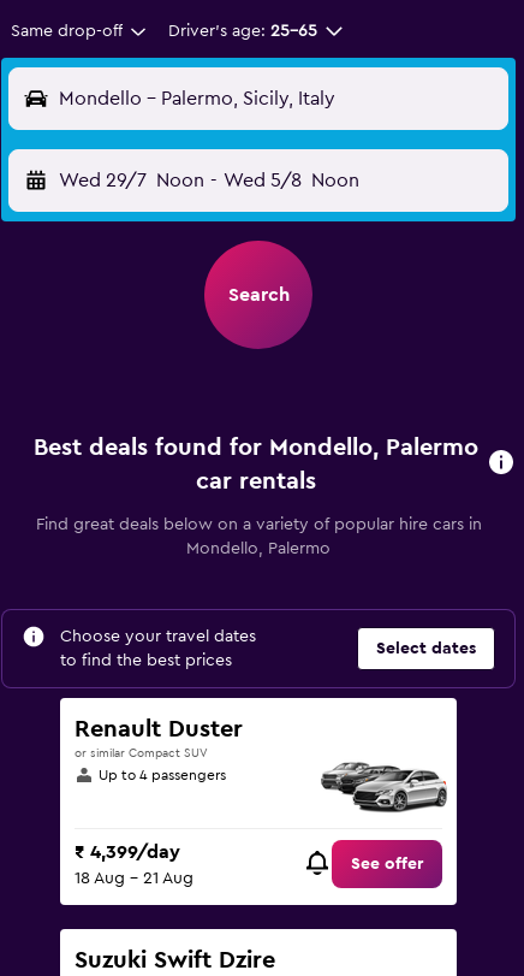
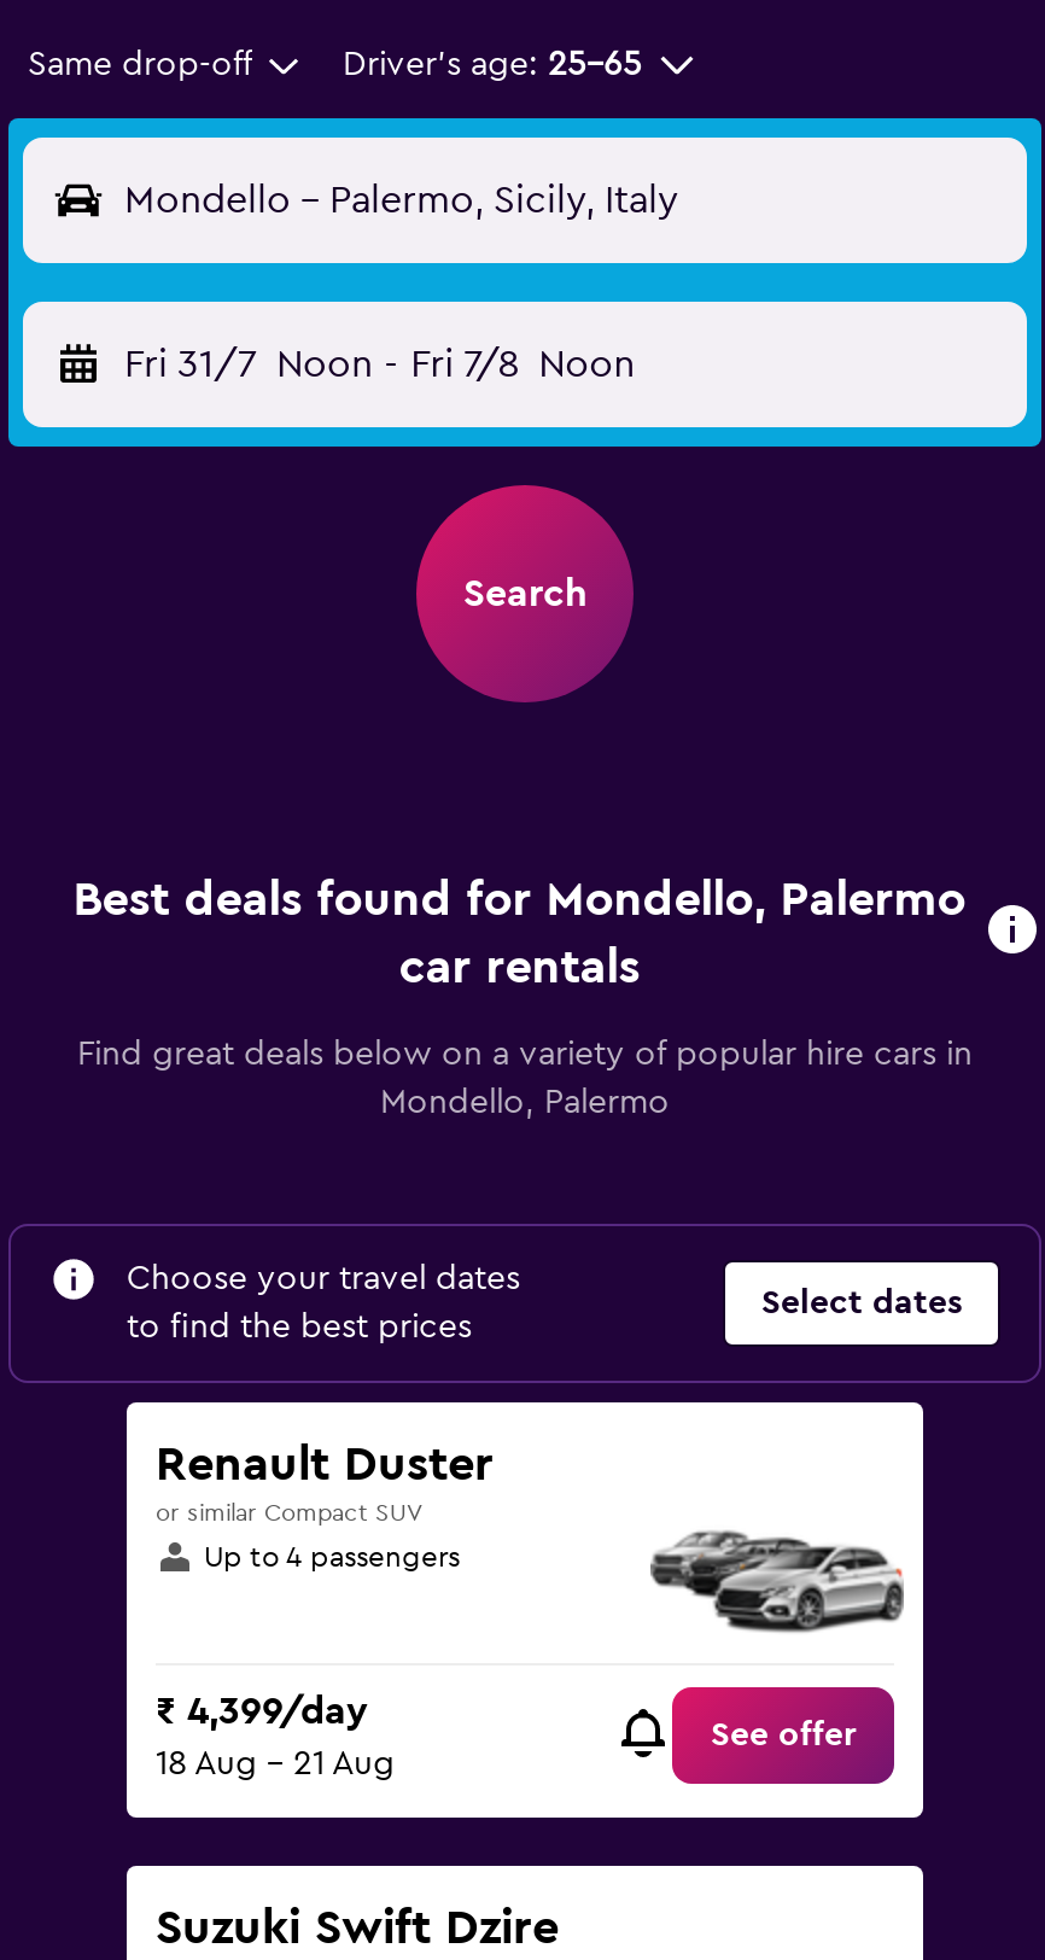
[59,171,359,190] Wed 29/7 Noon - Wed 5/8 Noon -> [124,345,635,384] Fri 31/7 Noon - Fri 7/8 Noon

